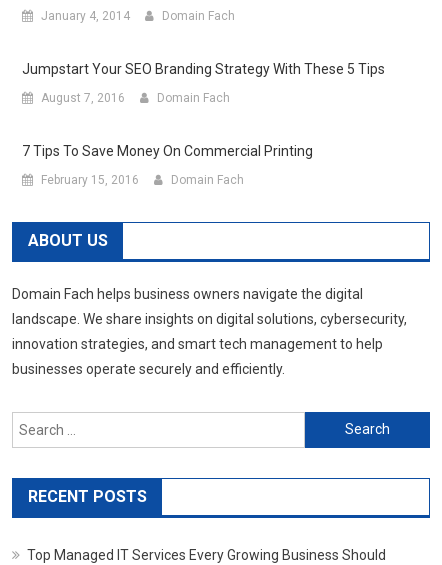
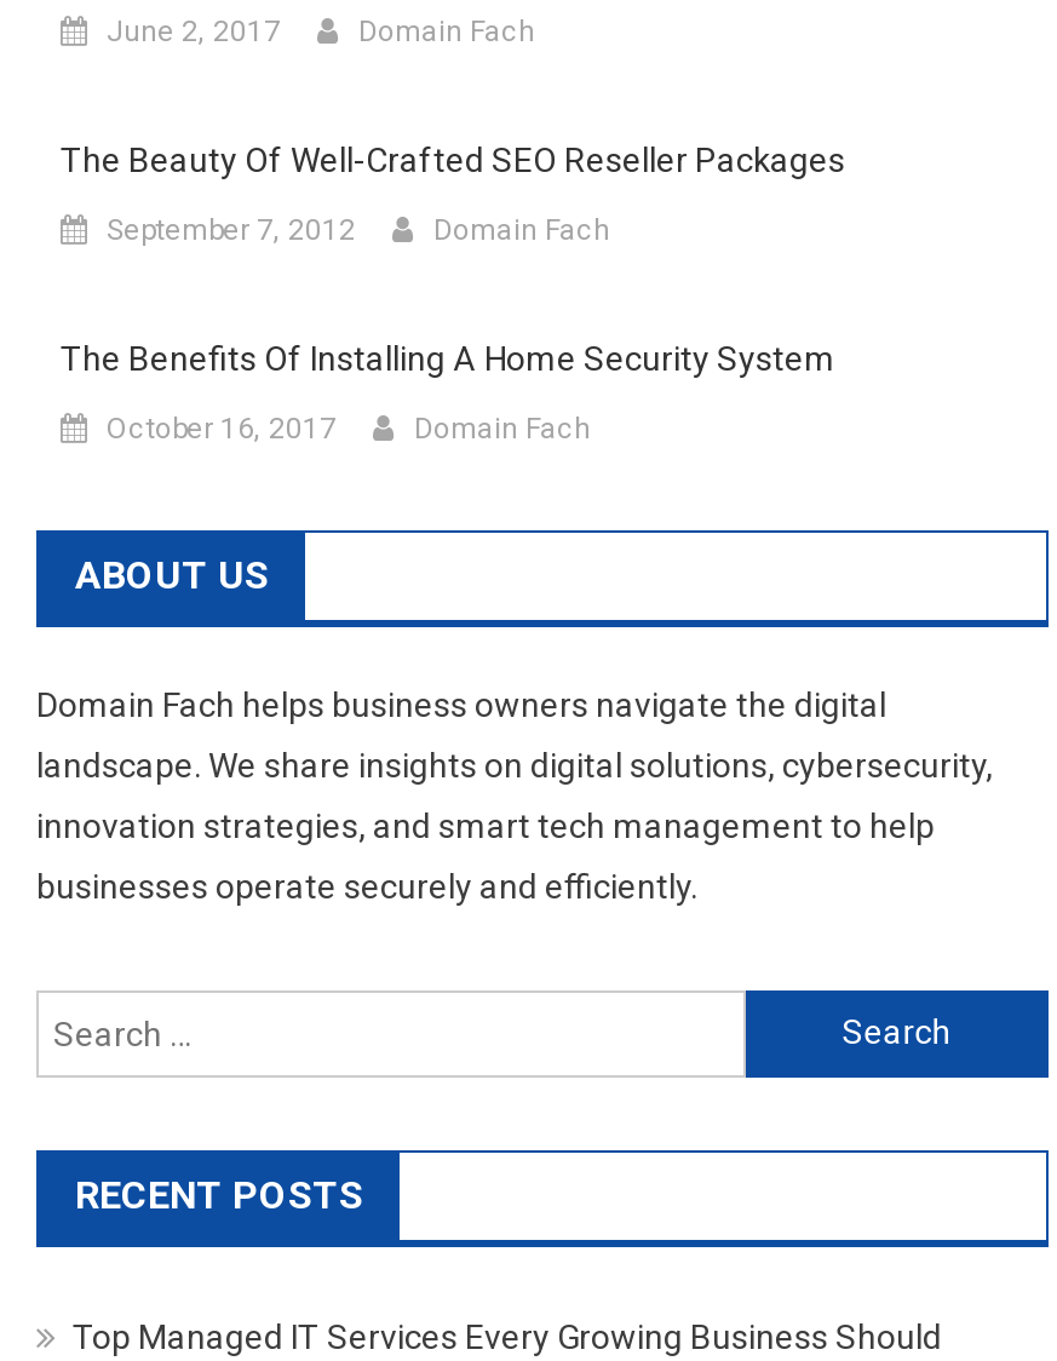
[41,9,130,23] January 4, 2014 -> [107,14,281,48] June 2, 2017
[22,61,385,77] Jumpstart Your SEO Branding Strategy With These 5 Tips -> [61,140,845,178] The Beauty Of Well-Crafted SEO Reseller Packages
[41,91,125,105] August 7, 2016 -> [107,212,356,246] September 7, 2012
[22,143,313,159] 7 Tips To Save Money On Commercial Printing -> [61,338,835,377] The Benefits Of Installing A Home Security System
[41,173,139,187] February 15, 2016 -> [107,411,337,445] October 16, 2017

